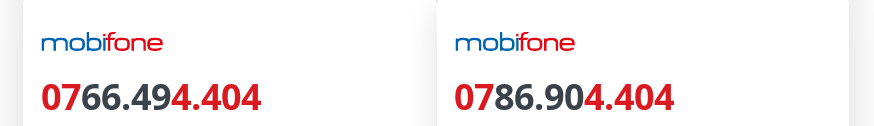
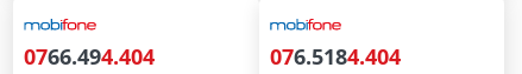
[454,72,674,120] 0786.904.404 -> [269,42,400,70] 076.5184.404

